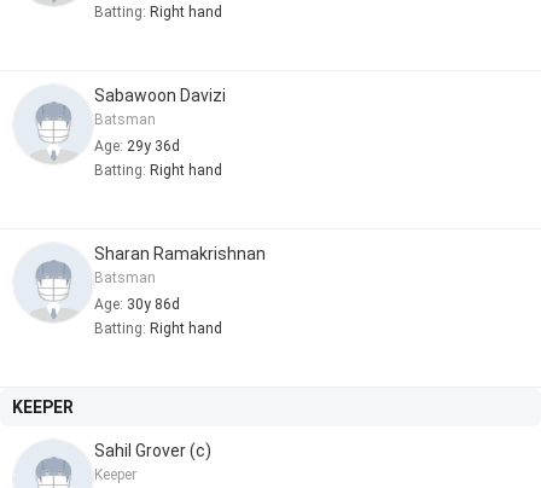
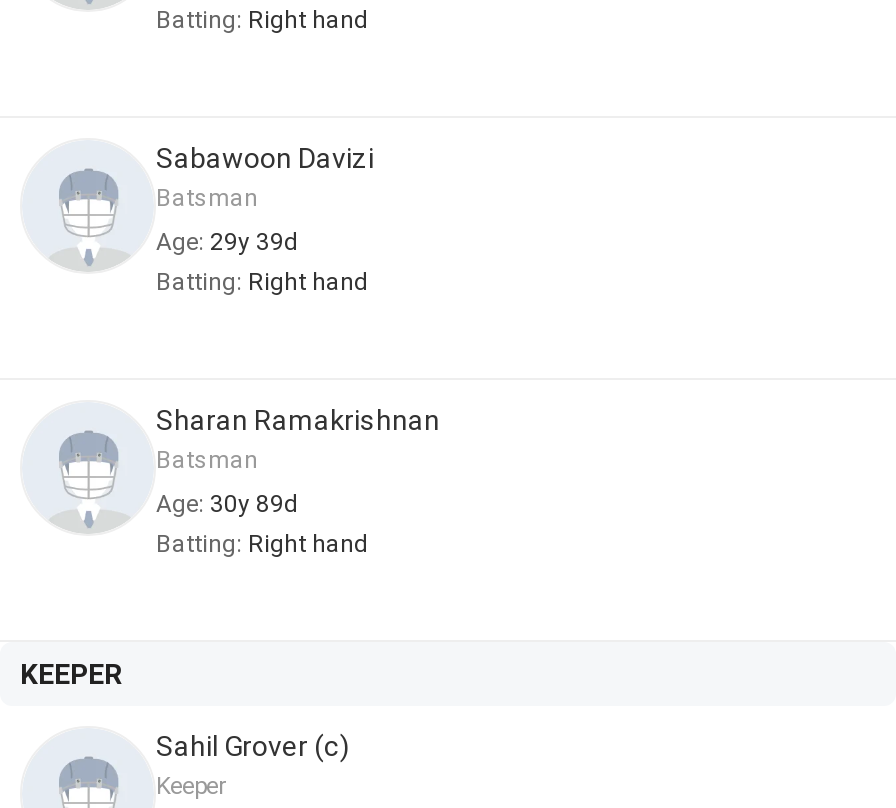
[94,138,180,155] Age: 29y 36d -> [156,228,298,256] Age: 29y 39d
[94,296,180,313] Age: 30y 86d -> [156,490,298,518] Age: 30y 89d

